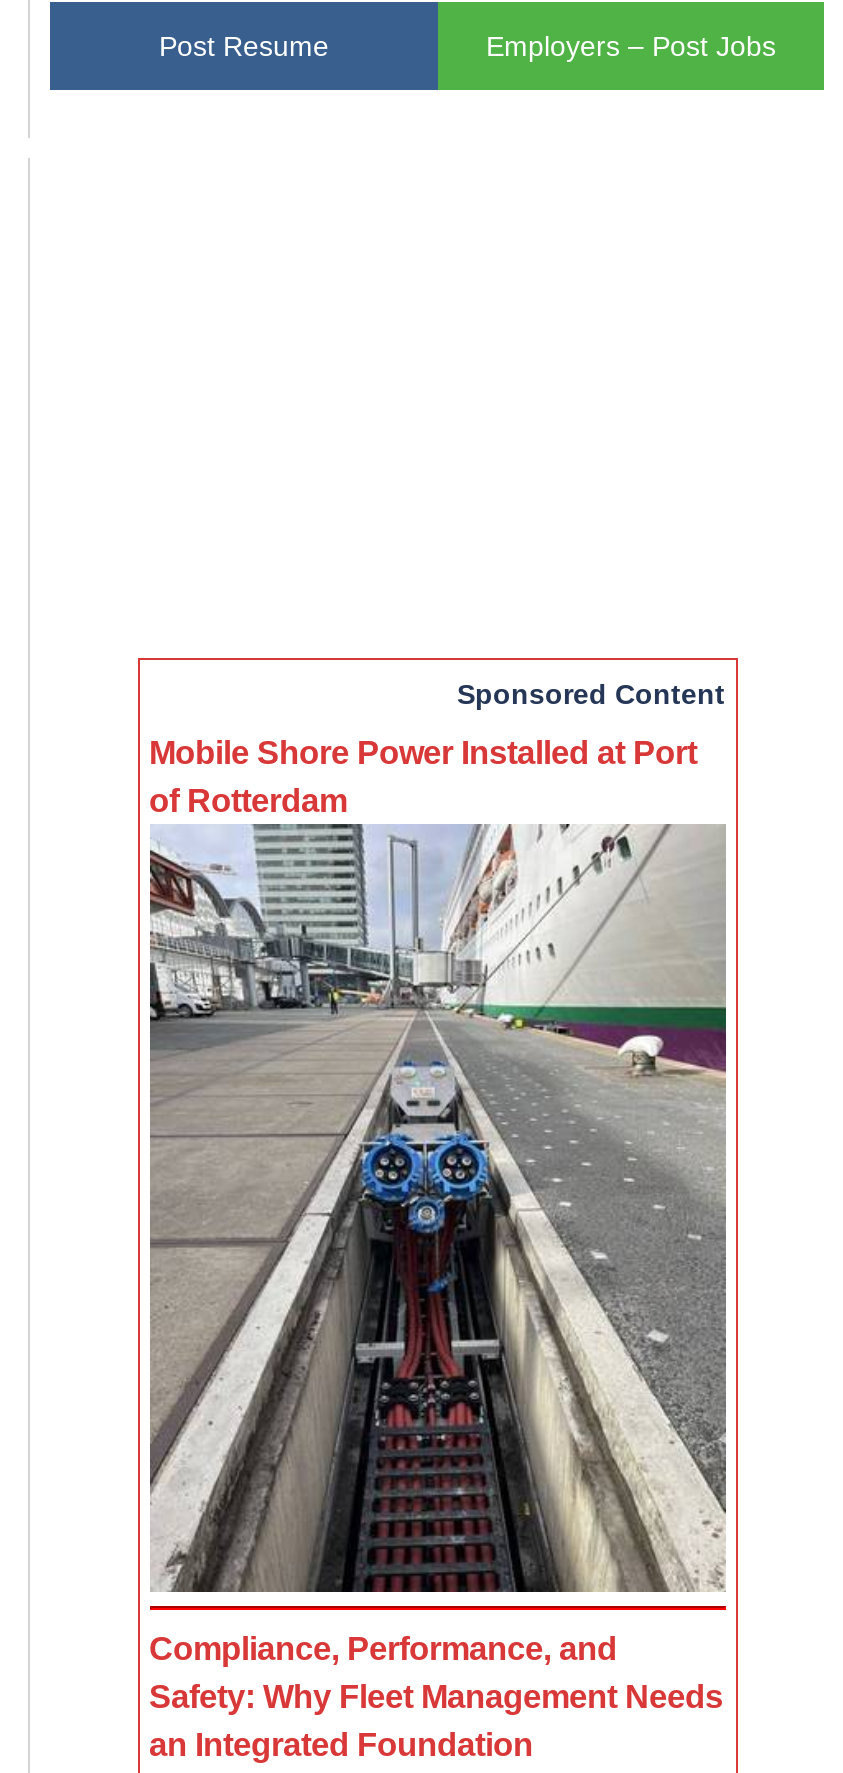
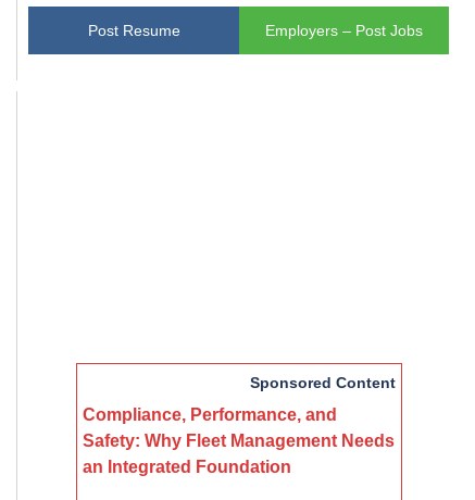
[149,735,697,819] Mobile Shore Power Installed at Port | of Rotterdam -> none
[148,821,728,1611] [image] -> none

